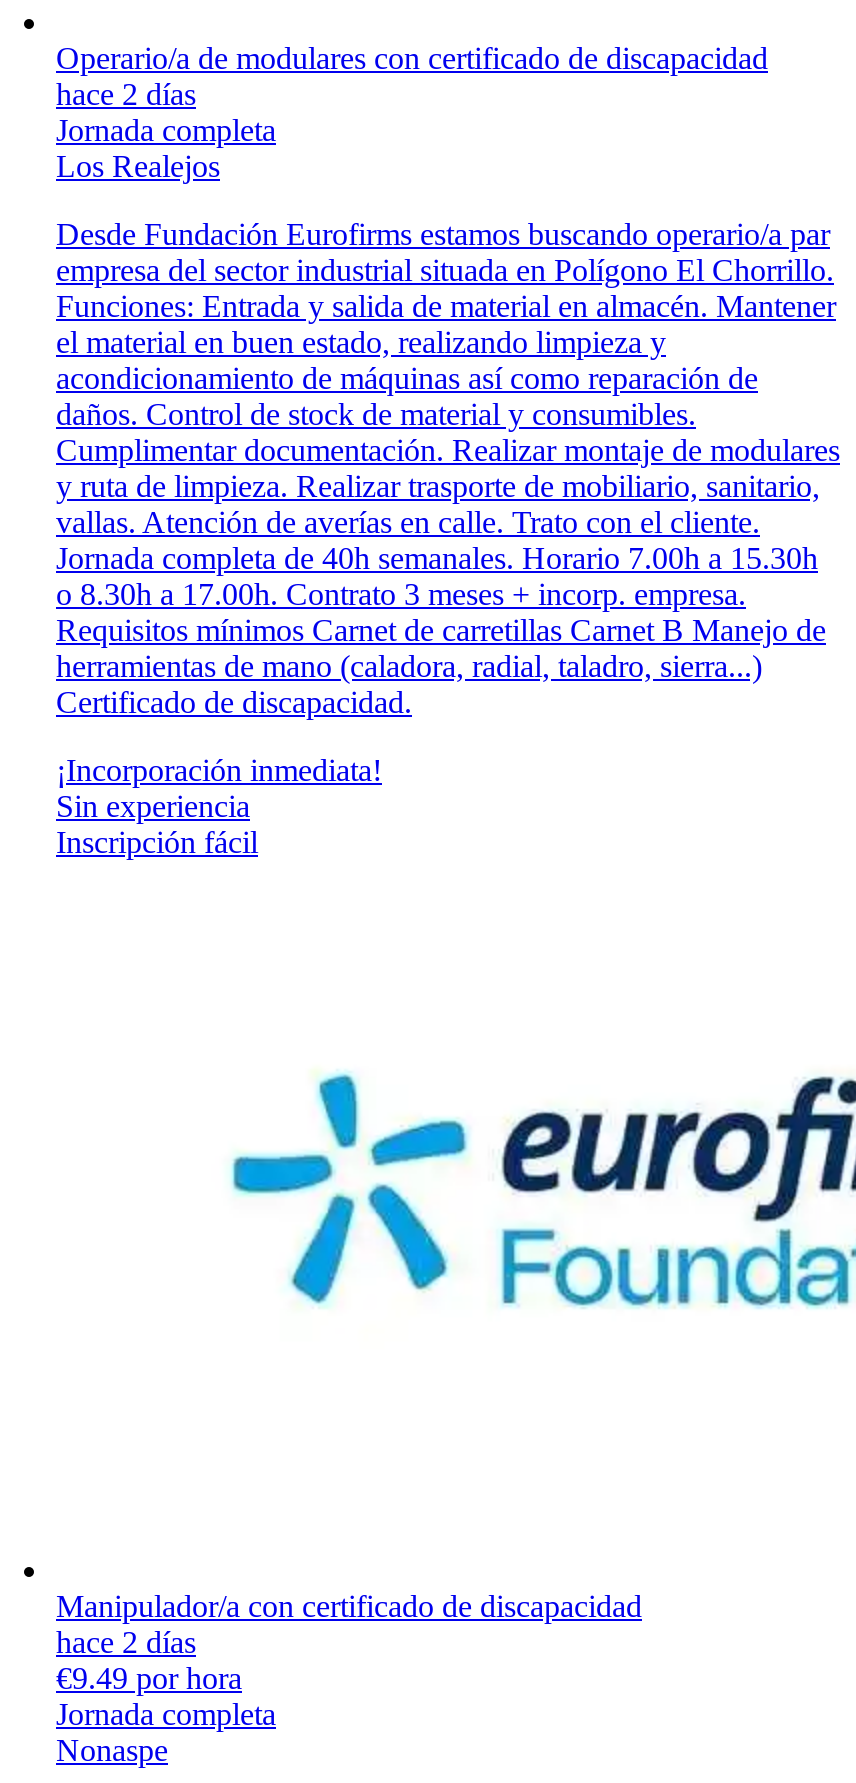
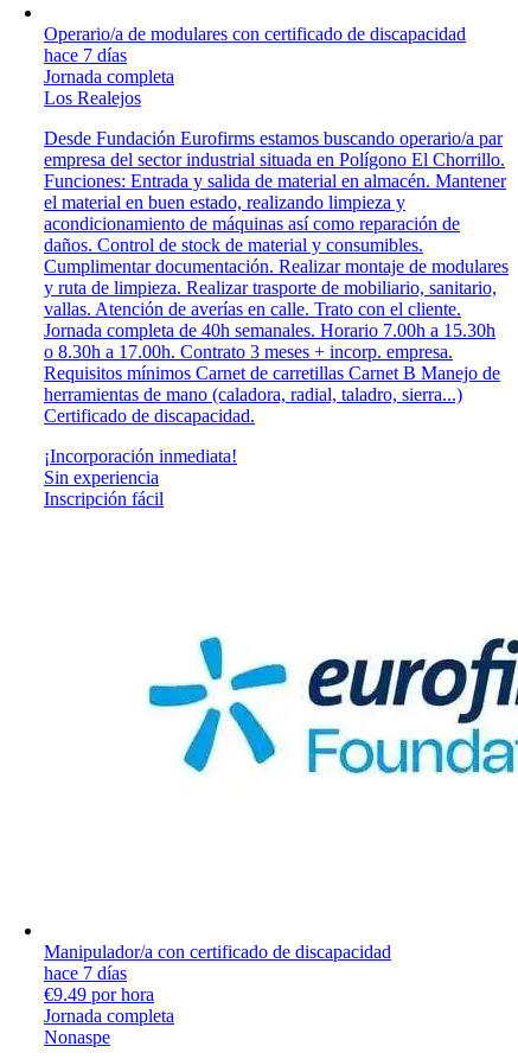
[56,77,196,111] hace 2 días -> [44,45,127,65] hace 7 días
[56,1625,196,1659] hace 2 días -> [44,963,127,983] hace 7 días

